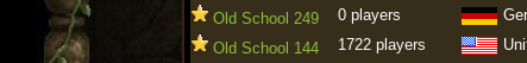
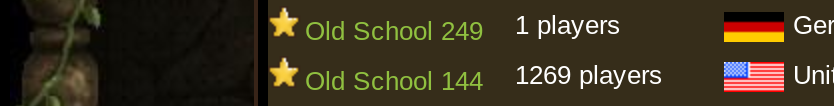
[212,6,400,27] Old School 249 0 players -> [305,10,621,46] Old School 249 1 players
[212,36,425,57] Old School 144 1722 players -> [305,60,663,96] Old School 144 1269 players

